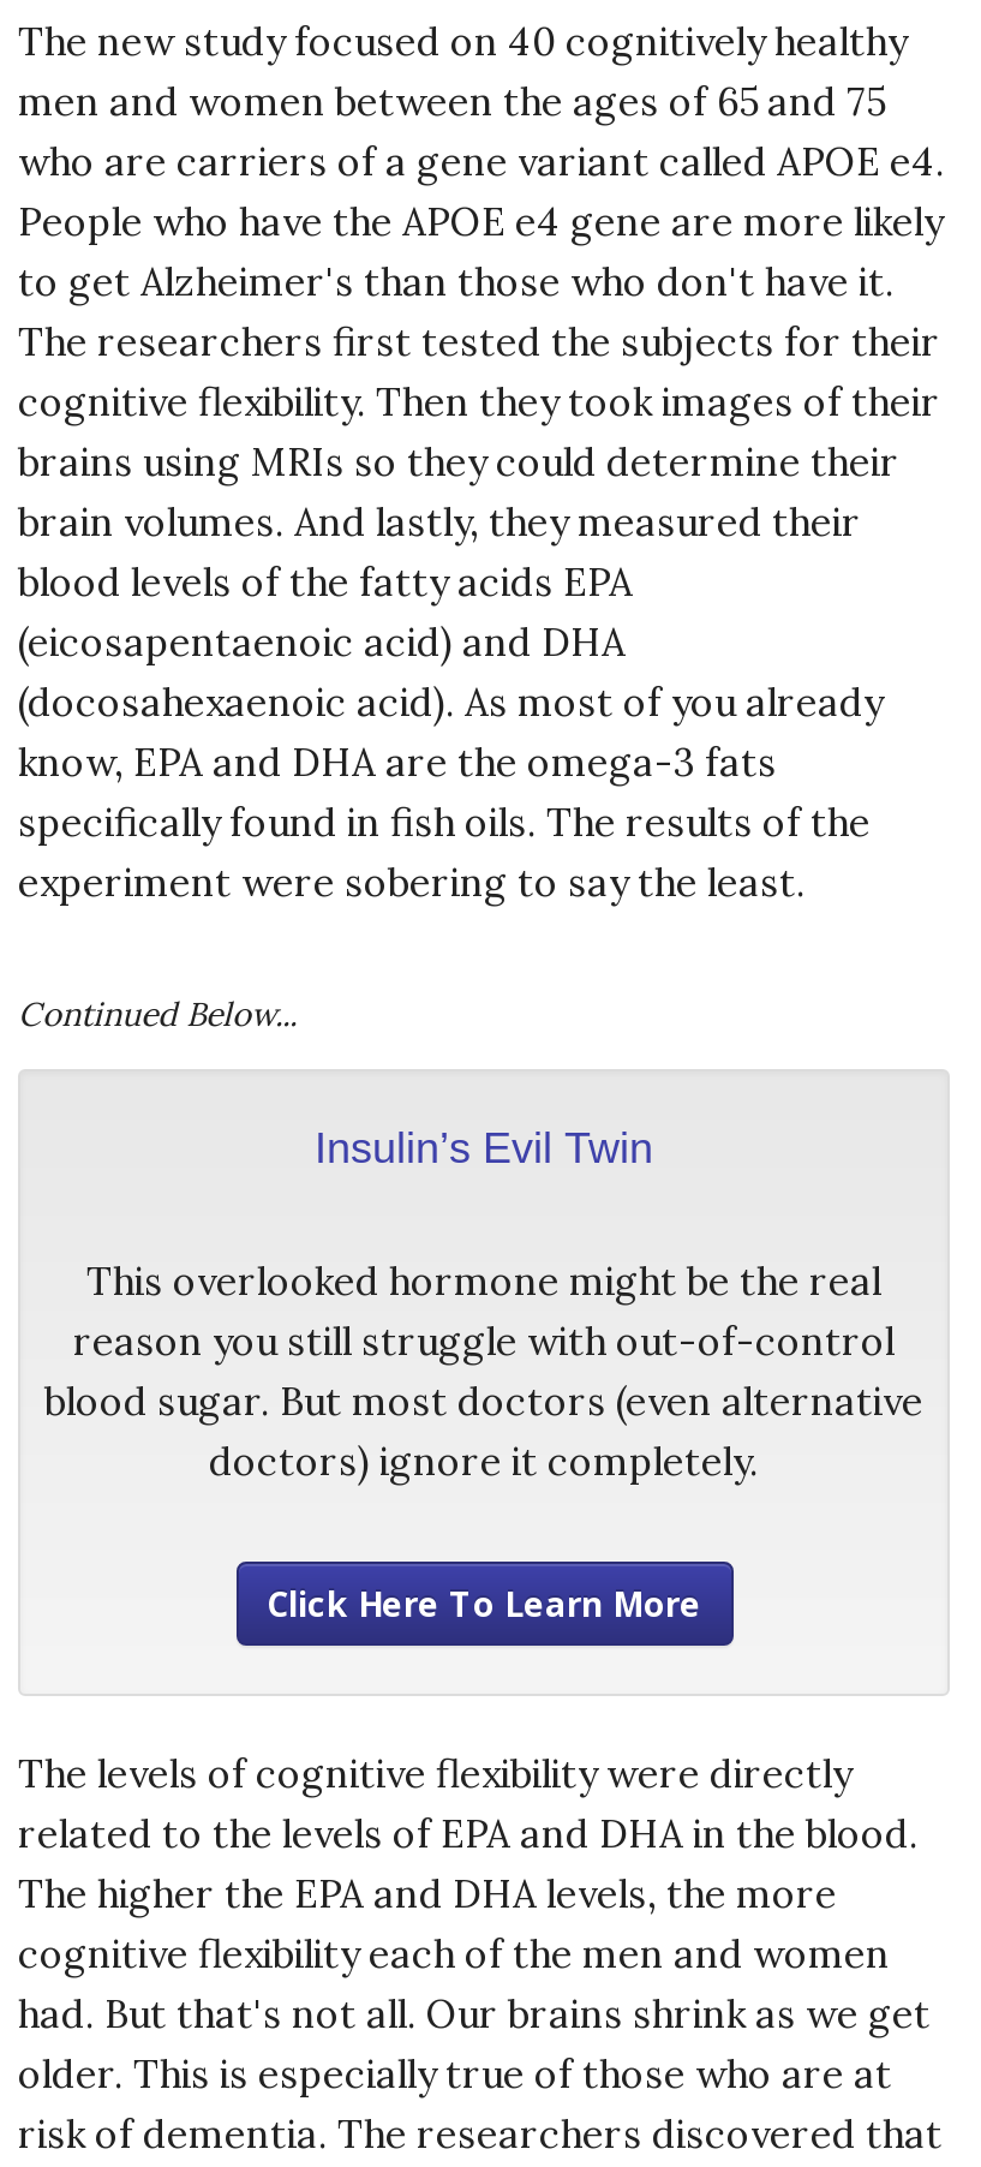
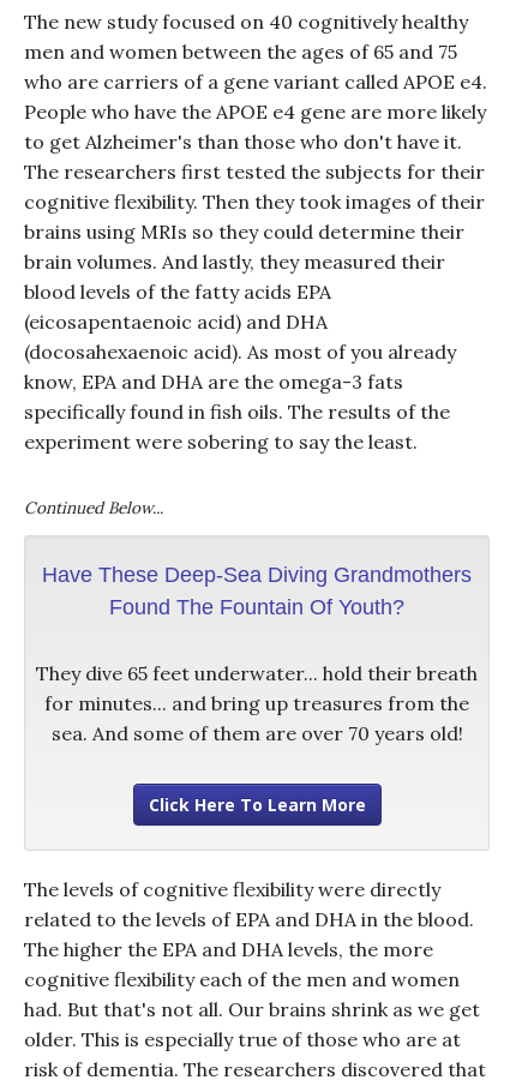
[315,1125,653,1173] Insulin’s Evil Twin -> [42,563,472,620] Have These Deep-Sea Diving Grandmothers | Found The Fountain Of Youth?
[44,1257,923,1486] This overlooked hormone might be the real | reason you still struggle with out-of-control | blood sugar. But most doctors (even alternative | doctors) ignore it completely. -> [36,662,478,746] They dive 65 feet underwater... hold their breath | for minutes... and bring up treasures from the | sea. And some of them are over 70 years old!

